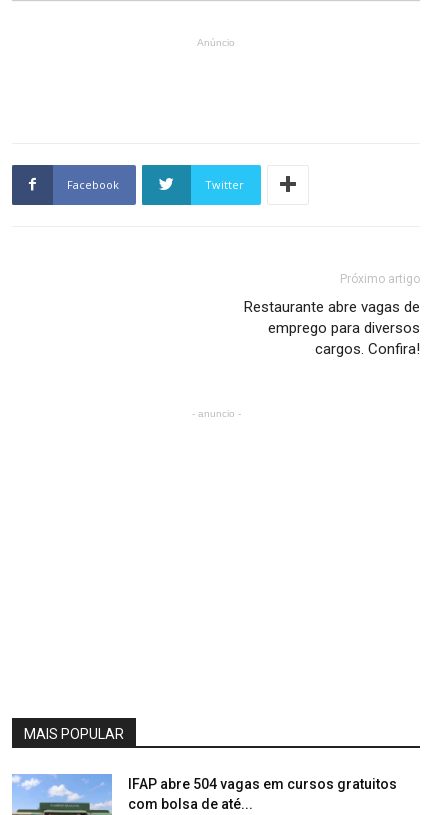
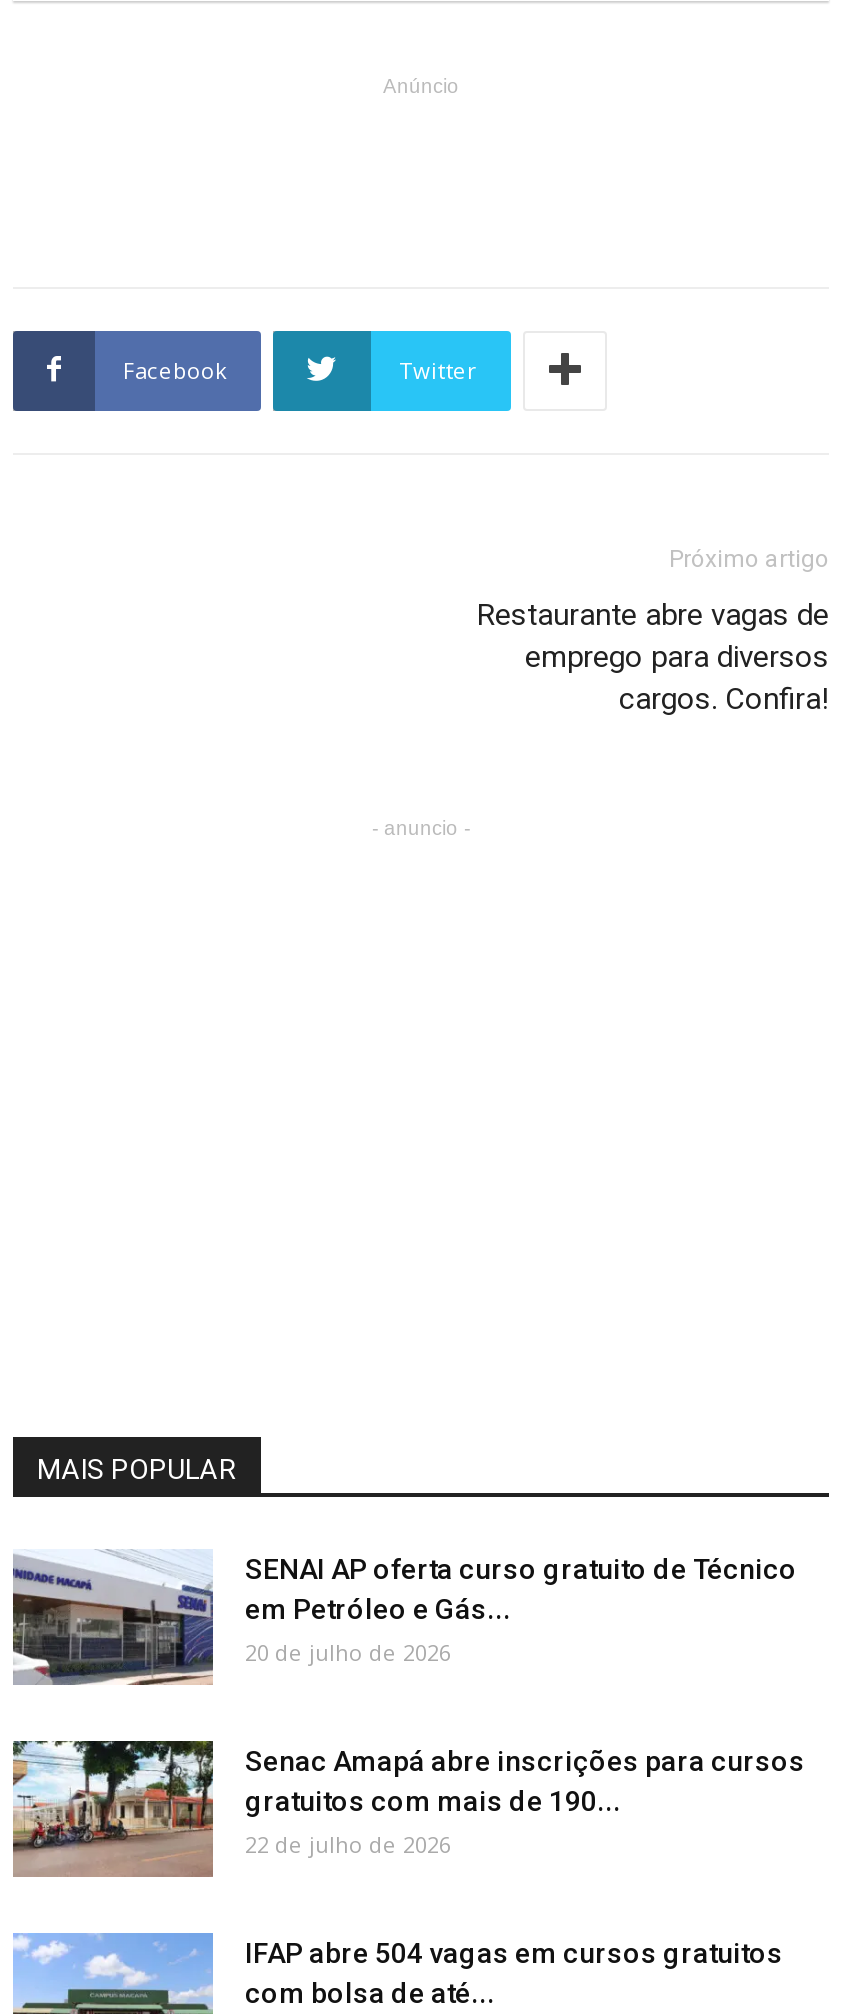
none -> [11,1550,805,1858] [image] | SENAI AP oferta curso gratuito de Técnico | em Petróleo e Gás... | 20 de julho de 2026 | Senac Amapá abre inscrições para cursos | gratuitos com mais de 190... | 22 de julho de 2026
none -> [13,1738,213,1880] [image]

